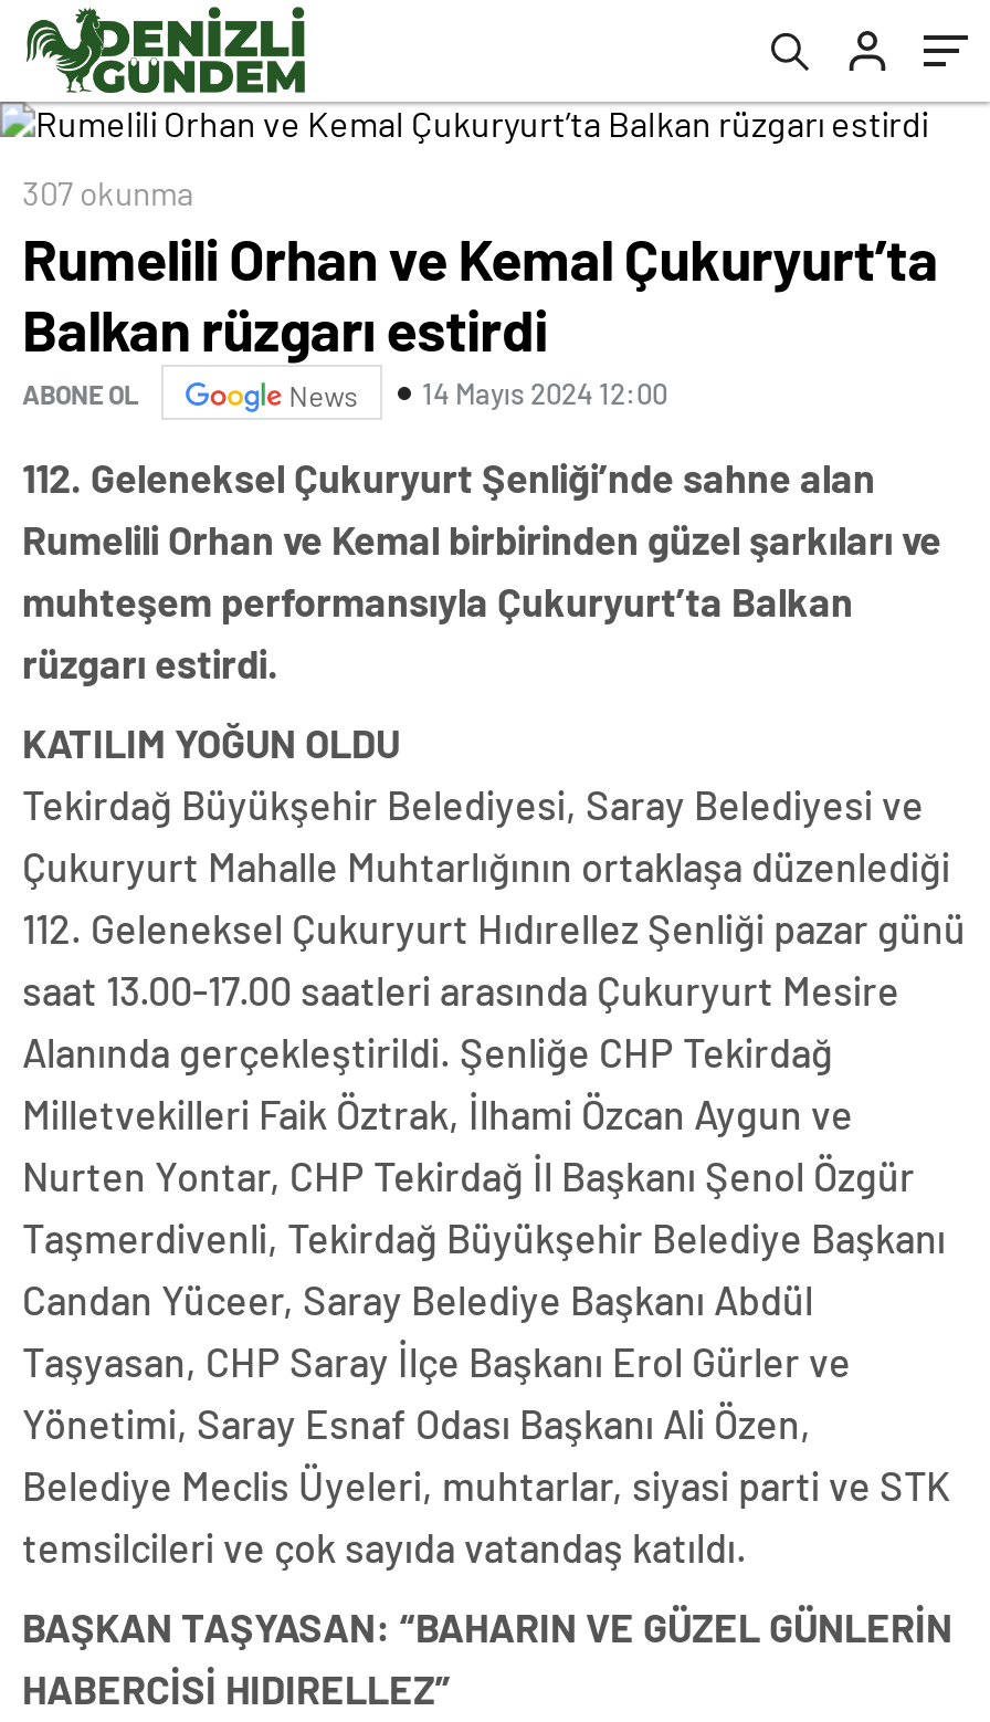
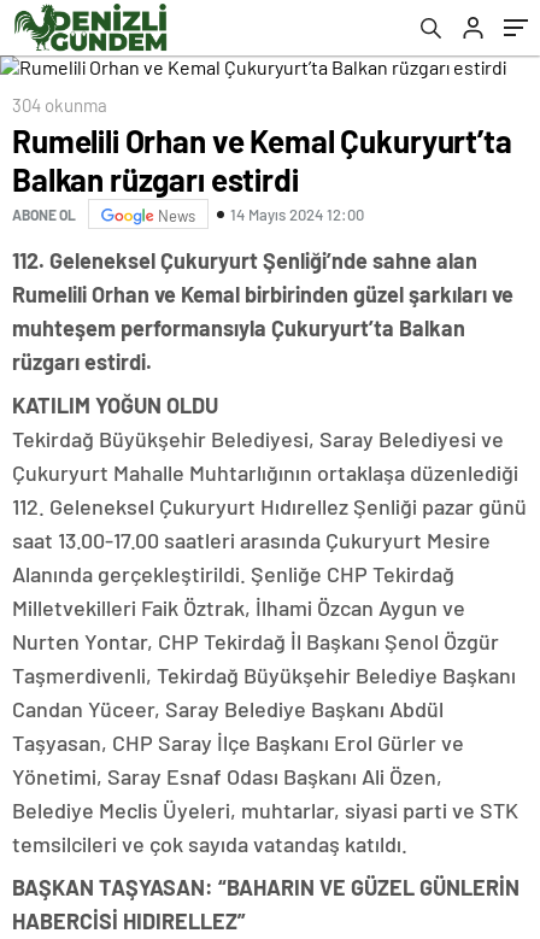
[22,172,194,212] 307 okunma -> [12,94,107,116] 304 okunma

